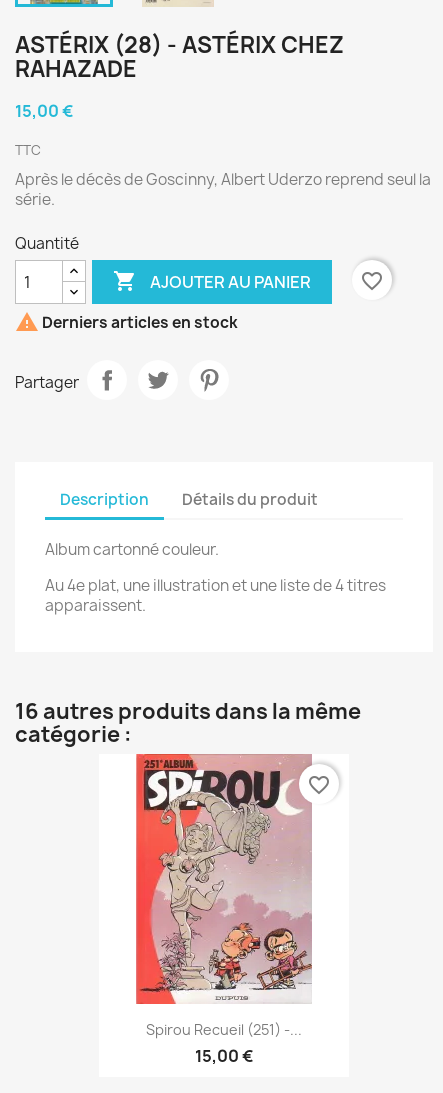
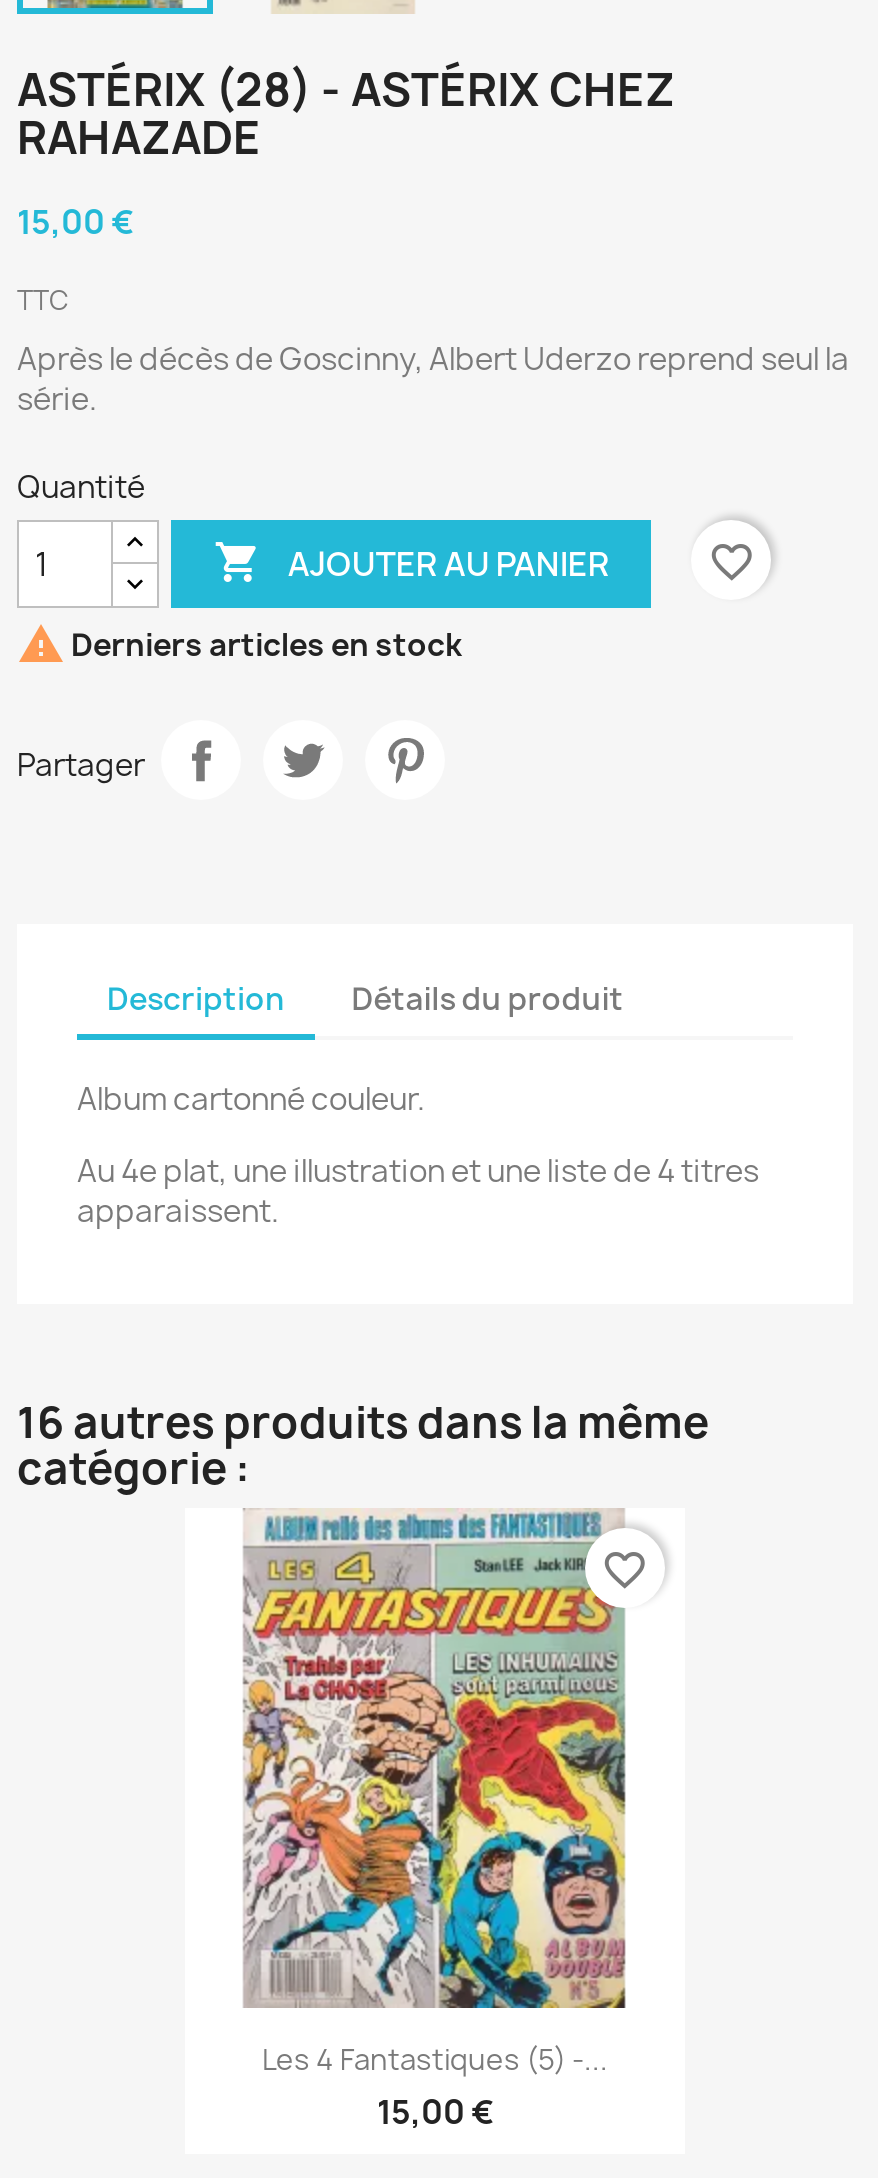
[128,753,319,1039] [image] | Spirou Recueil (251) -... -> [241,1508,627,2078] [image] | Les 4 Fantastiques (5) -...

